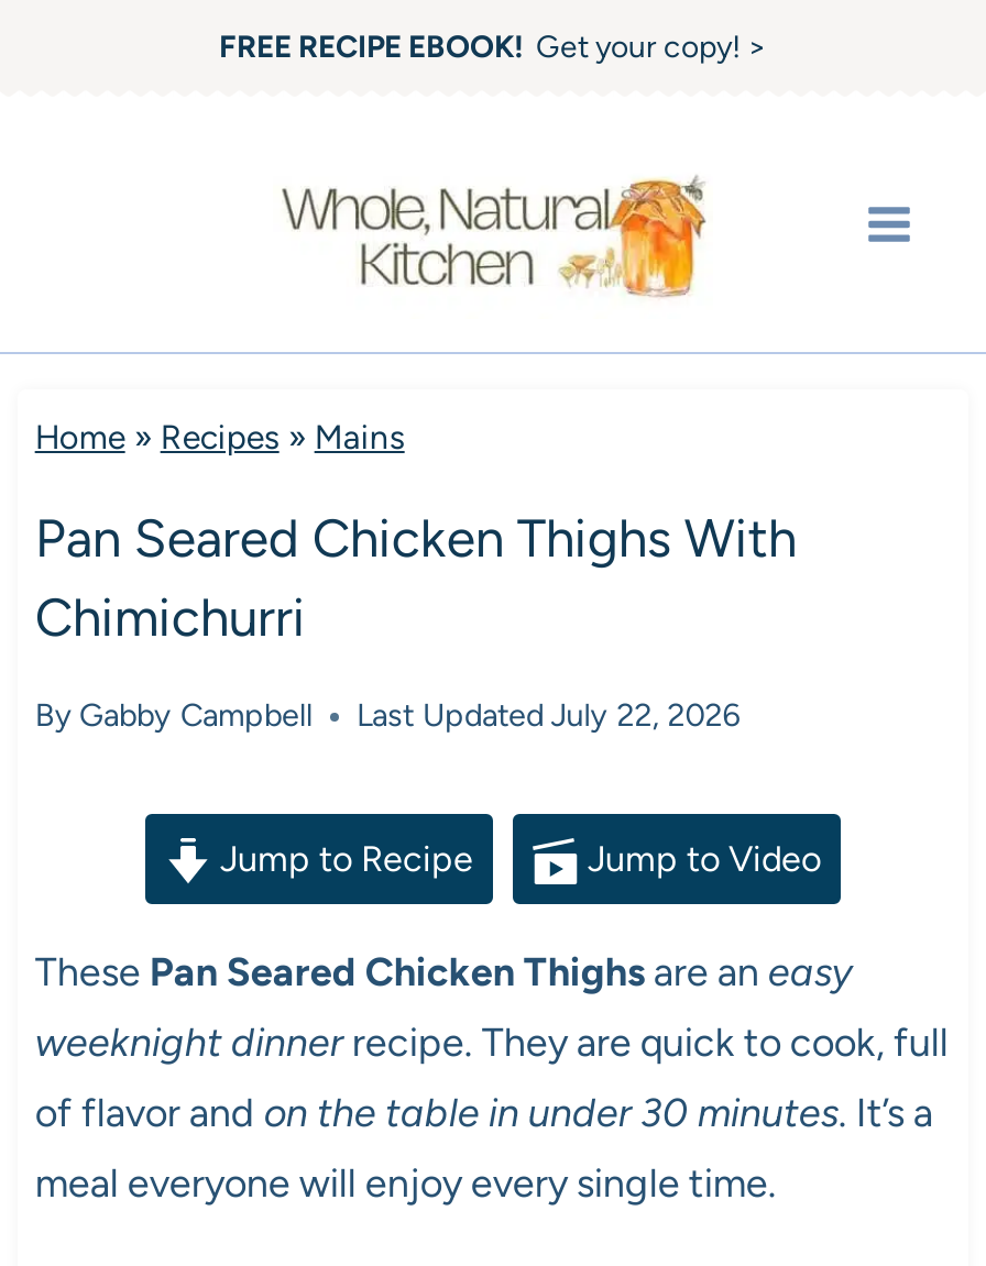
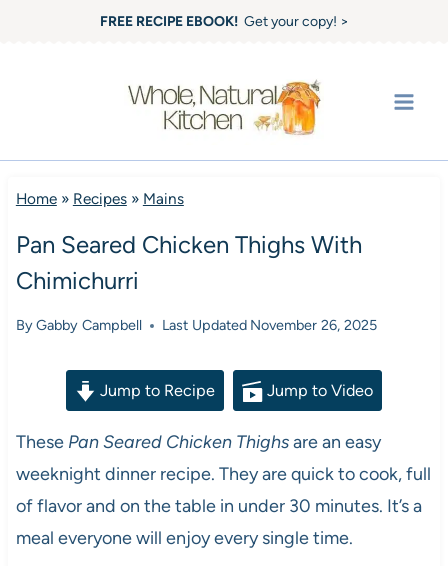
[357,696,740,736] Last Updated July 22, 2026 -> [162,316,377,334] Last Updated November 26, 2025

